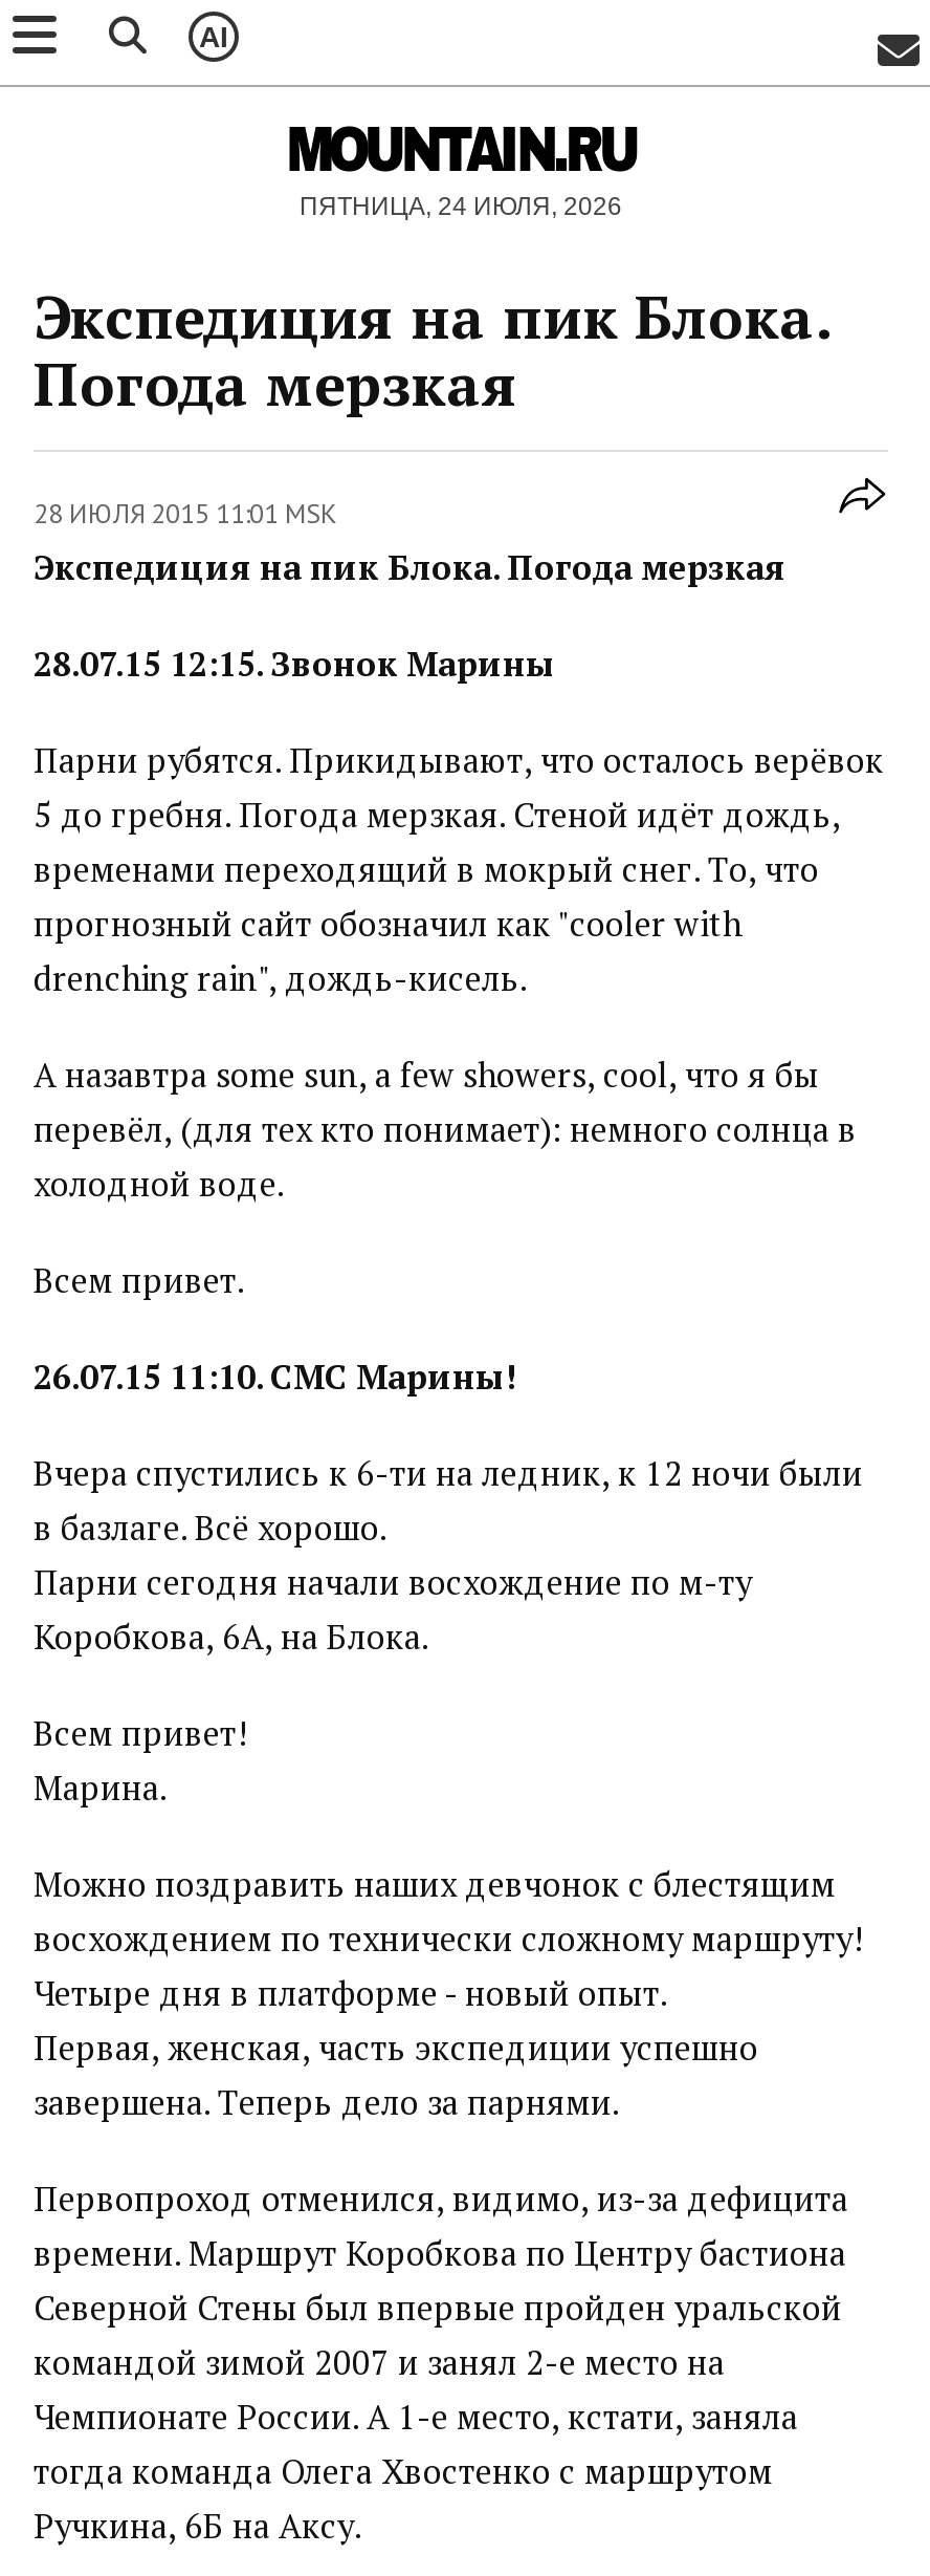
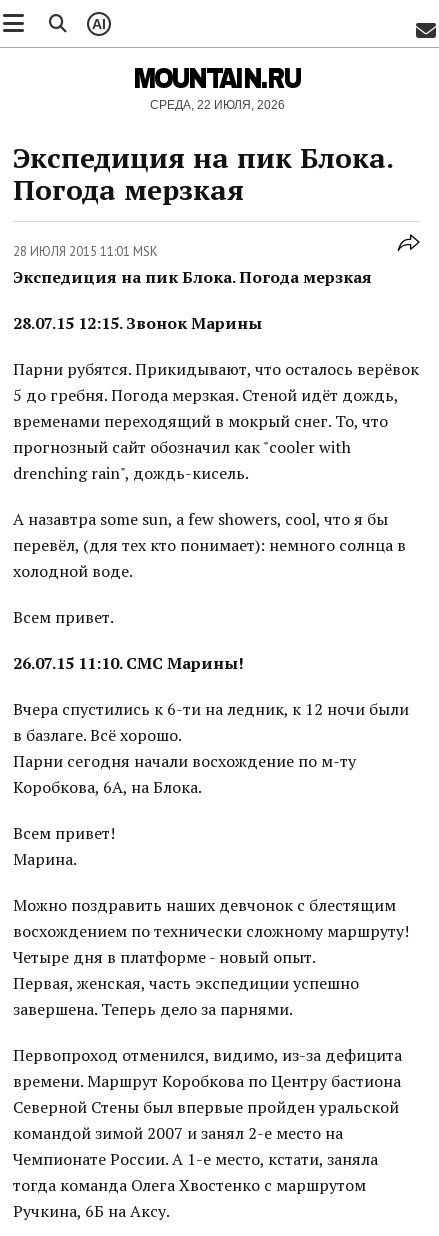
[300,192,622,221] ПЯТНИЦА, 24 ИЮЛЯ, 2026 -> [149,98,284,112] СРЕДА, 22 ИЮЛЯ, 2026

